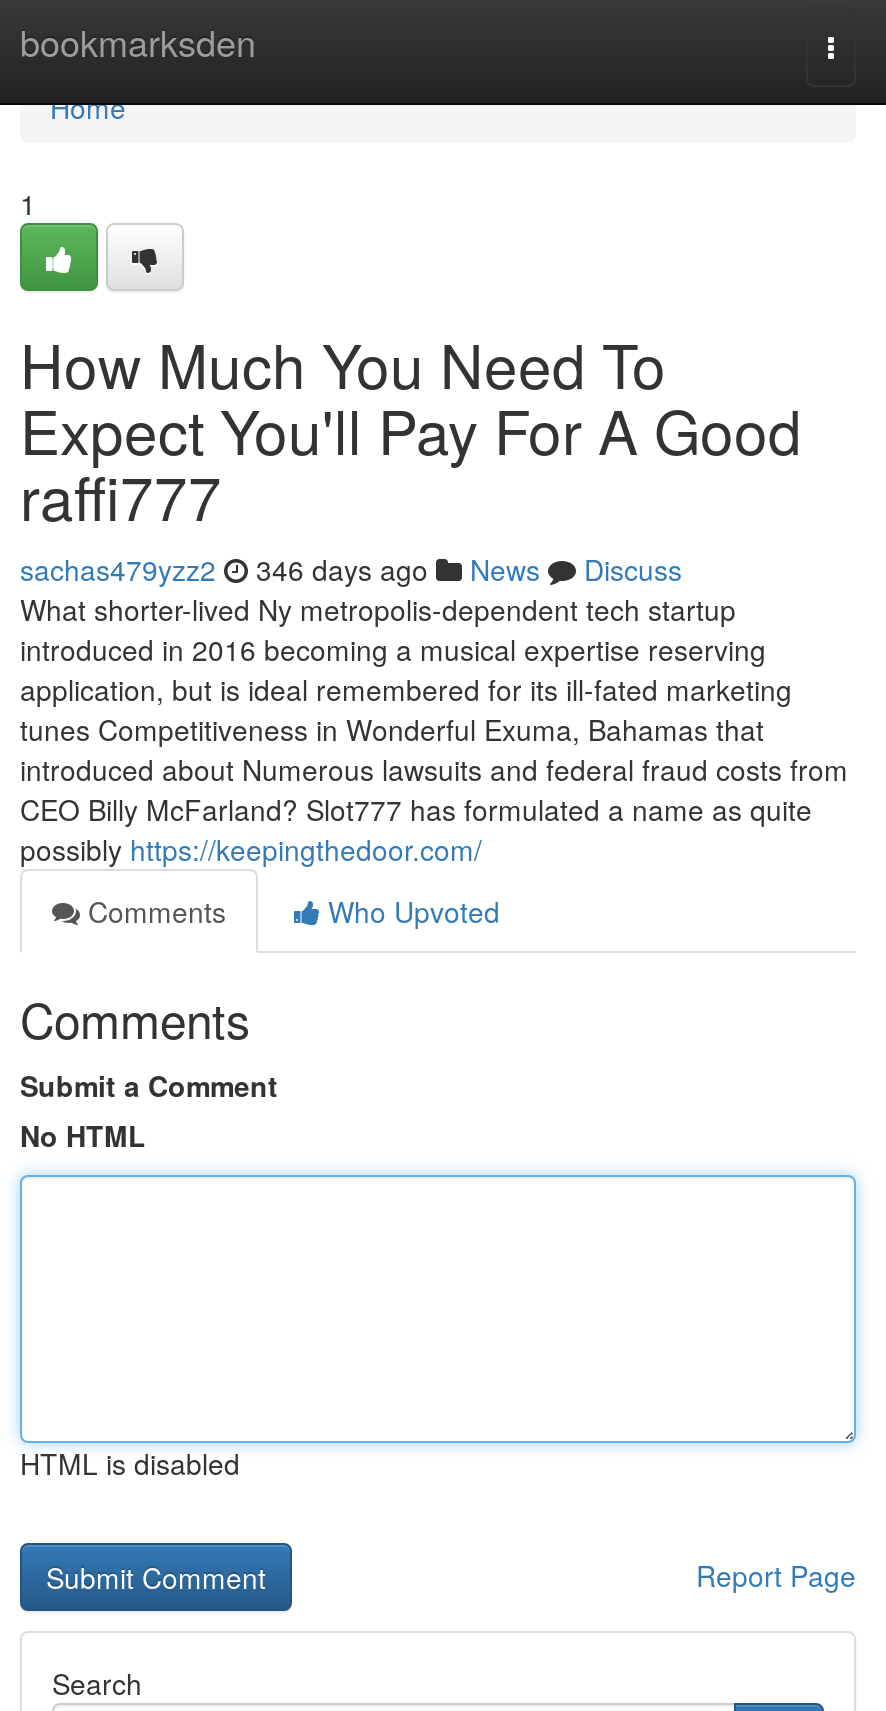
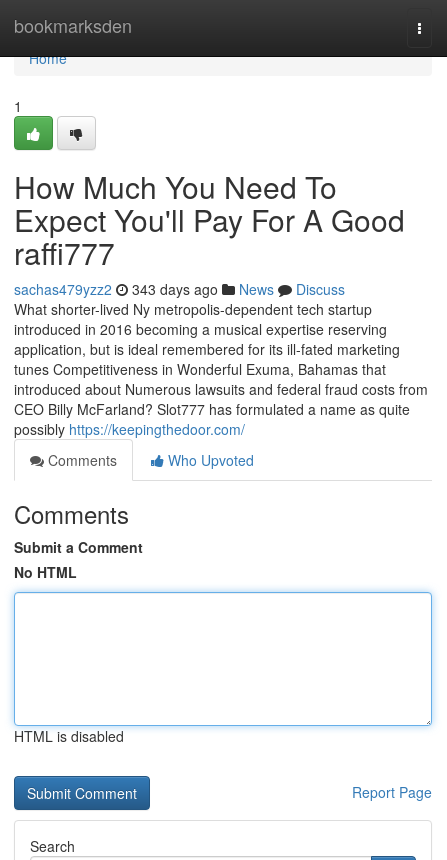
[20,549,682,589] sachas479yzz2 346 days ago News Discuss -> [14,279,345,299] sachas479yzz2 343 days ago News Discuss

